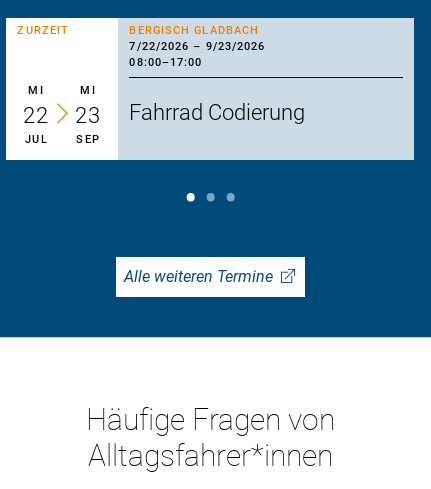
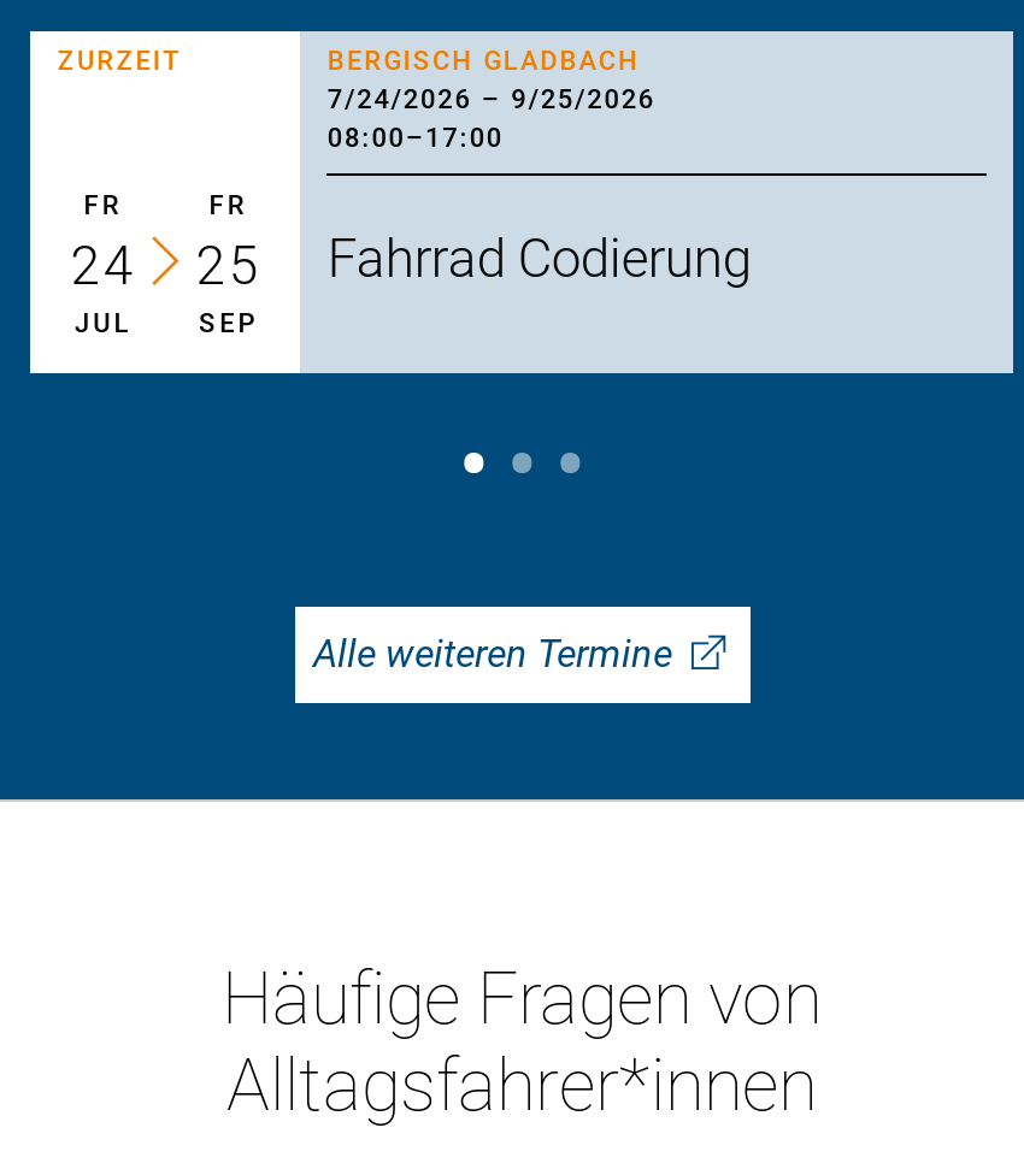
[129,40,265,53] 7/22/2026 – 9/23/2026 -> [327,84,655,116] 7/24/2026 – 9/25/2026
[23,84,102,128] MI | MI | 22 | 23 -> [71,190,261,296] FR | FR | 24 | 25

